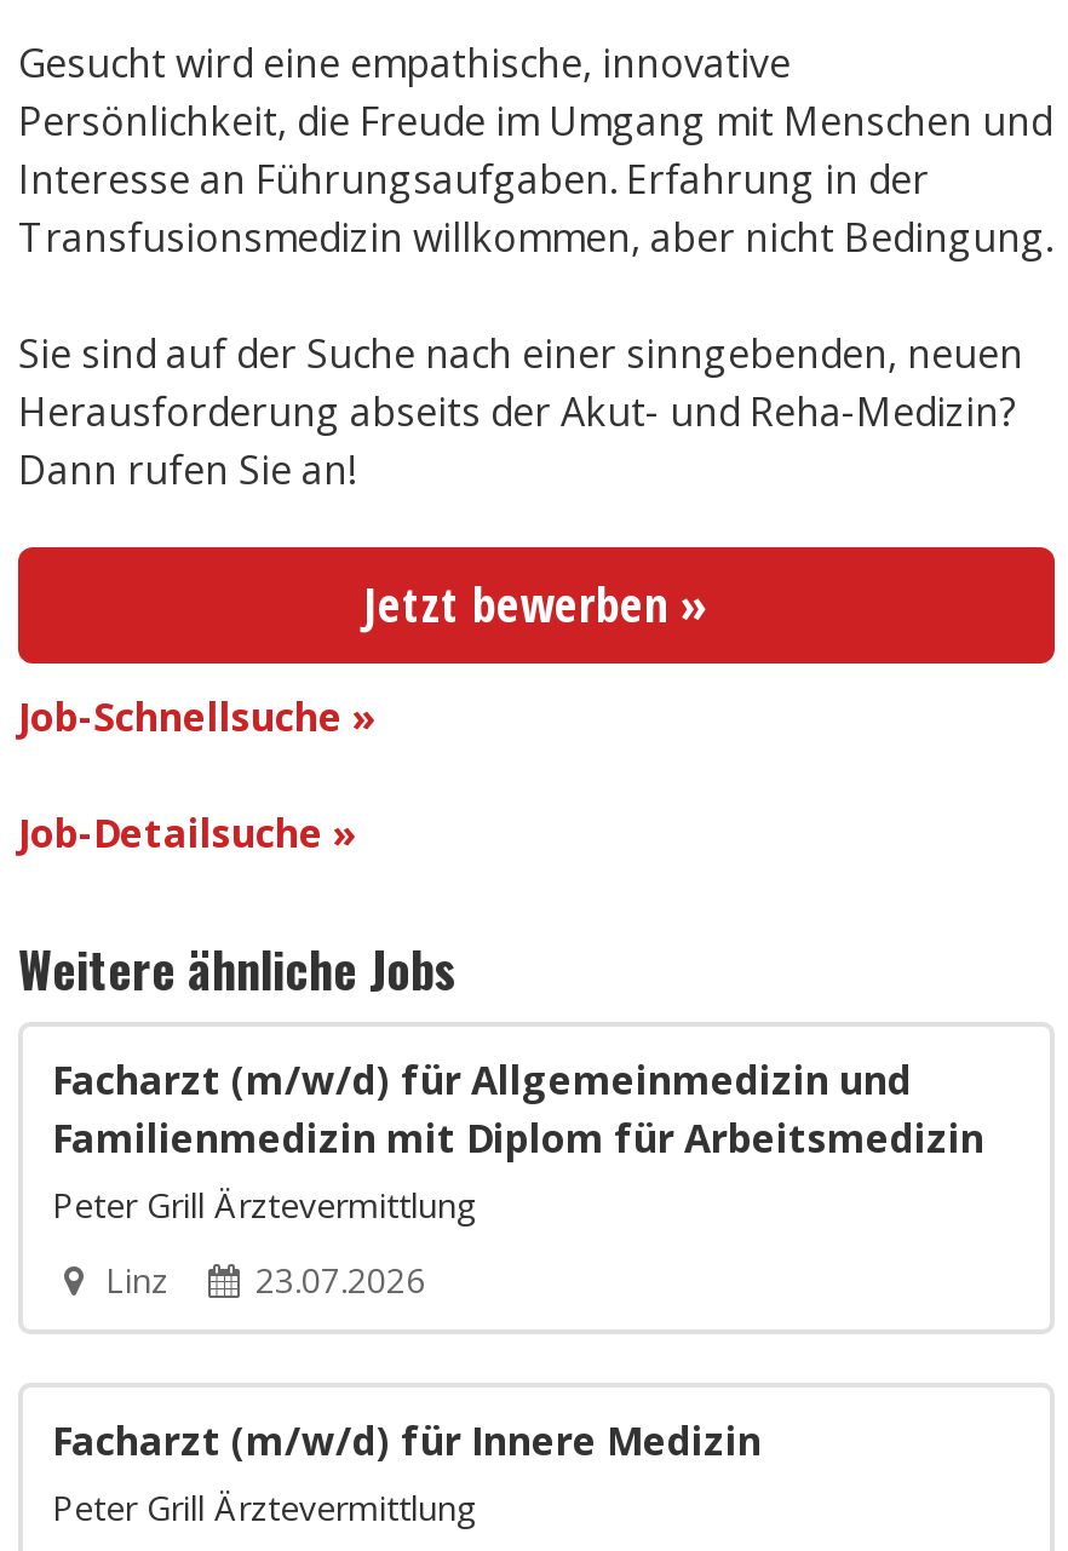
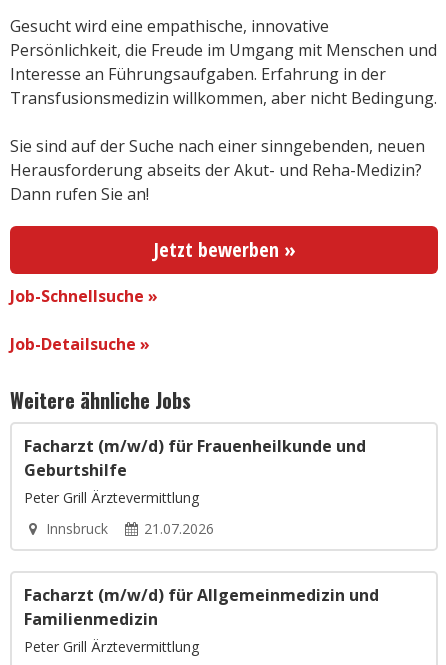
moved [52,1053,912,1107] -> [24,584,379,606]: Facharzt (m/w/d) für Allgemeinmedizin und
[52,1111,984,1165] Familienmedizin mit Diplom für Arbeitsmedizin -> [24,435,366,481] Facharzt (m/w/d) für Frauenheilkunde und | Geburtshilfe
[96,1257,425,1303] Linz | 23.07.2026 -> [42,519,214,538] Innsbruck | 21.07.2026
[52,1414,762,1467] Facharzt (m/w/d) für Innere Medizin -> [24,608,158,630] Familienmedizin

